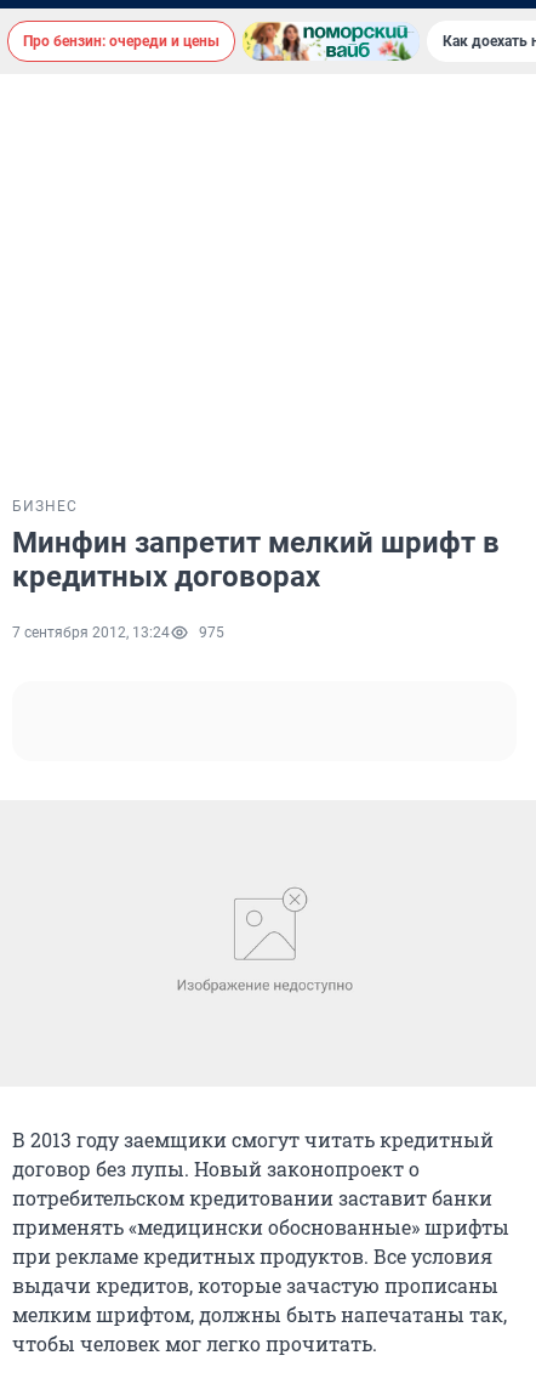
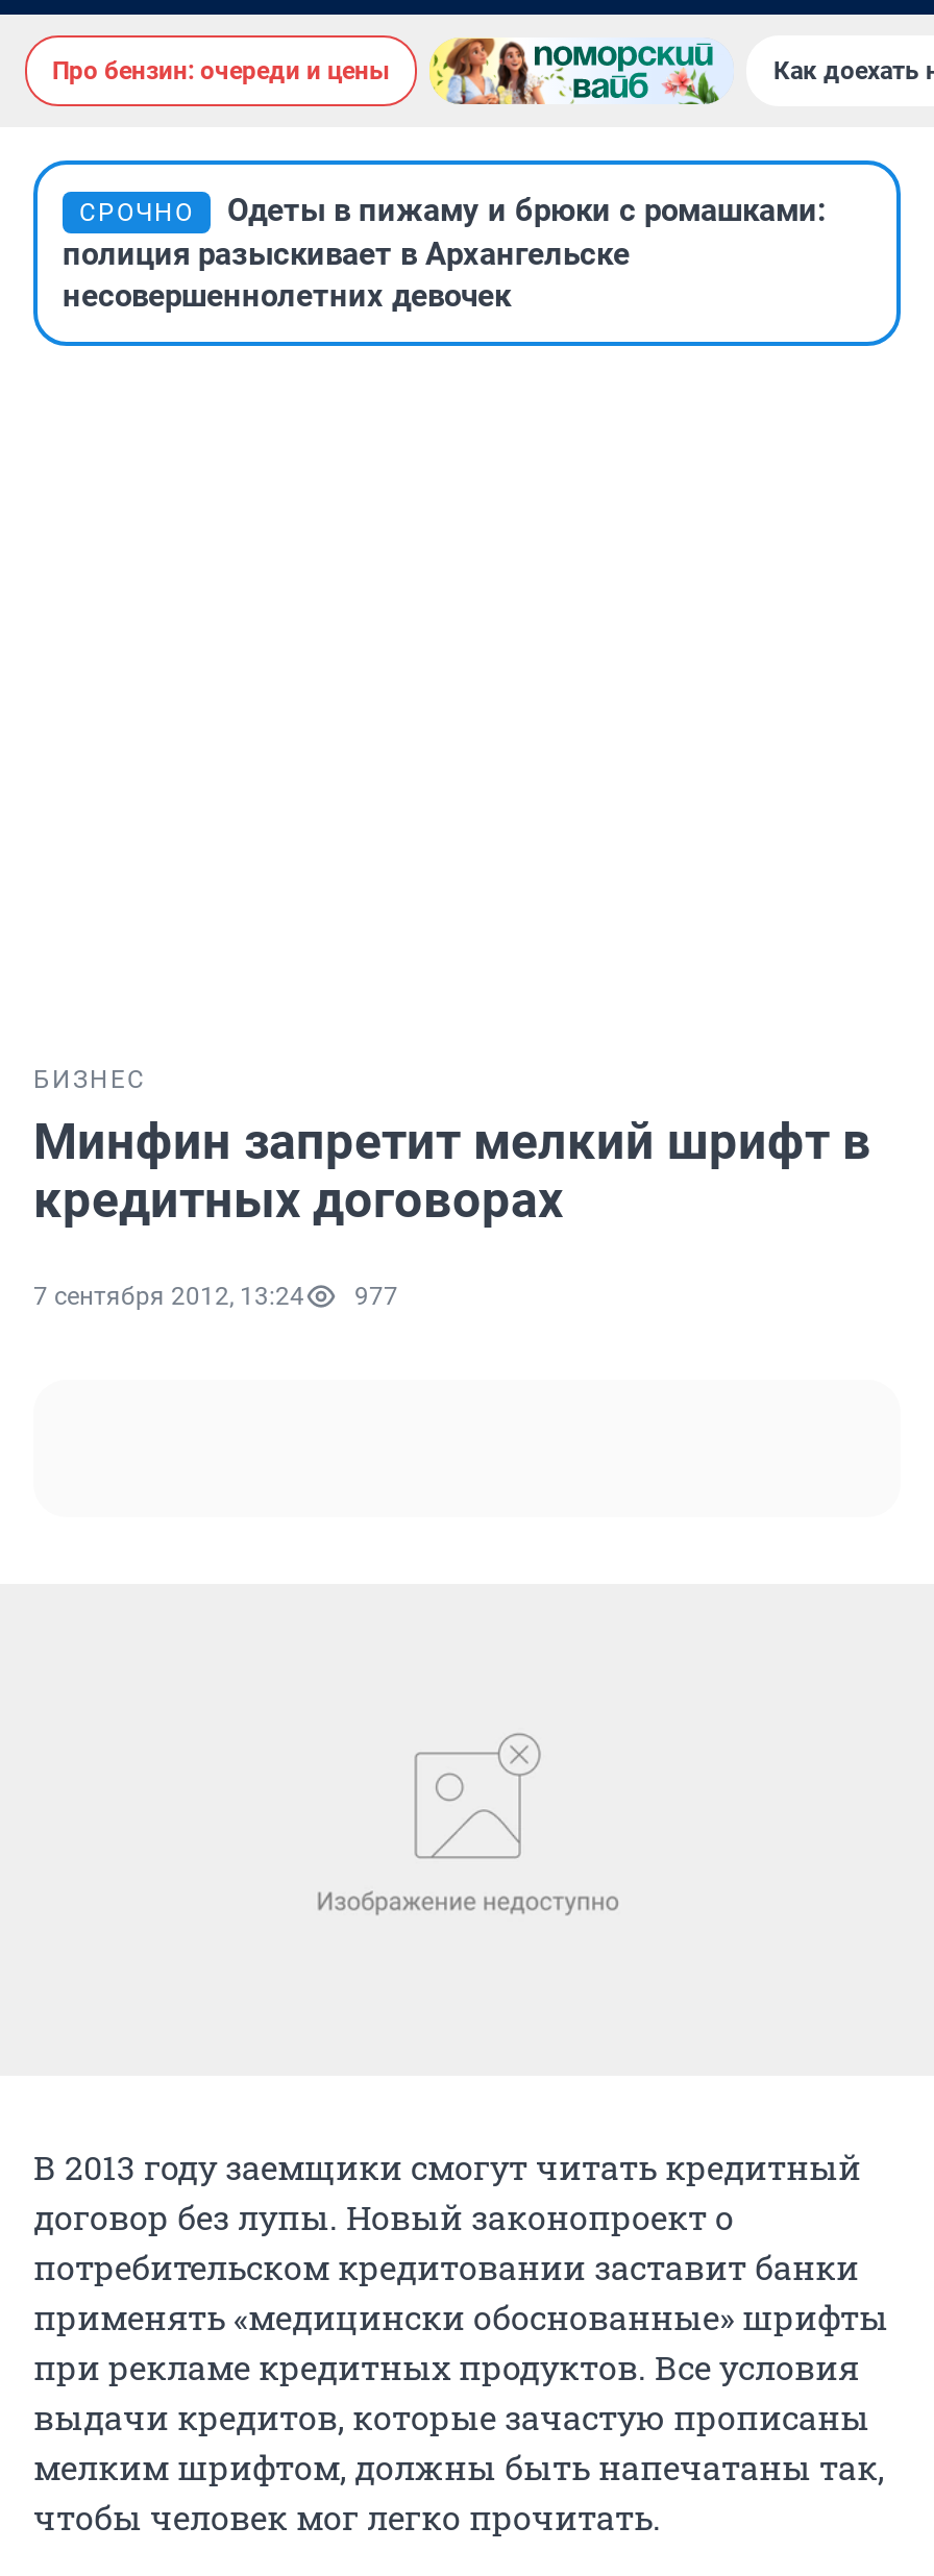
none -> [31,158,903,348] [image] | СРОЧНО | Одеты в пижаму и брюки с ромашками: | полиция разыскивает в Архангельске | несовершеннолетних девочек
[12,624,224,641] 7 сентября 2012, 13:24 975 -> [33,1282,398,1311] 7 сентября 2012, 13:24 977

